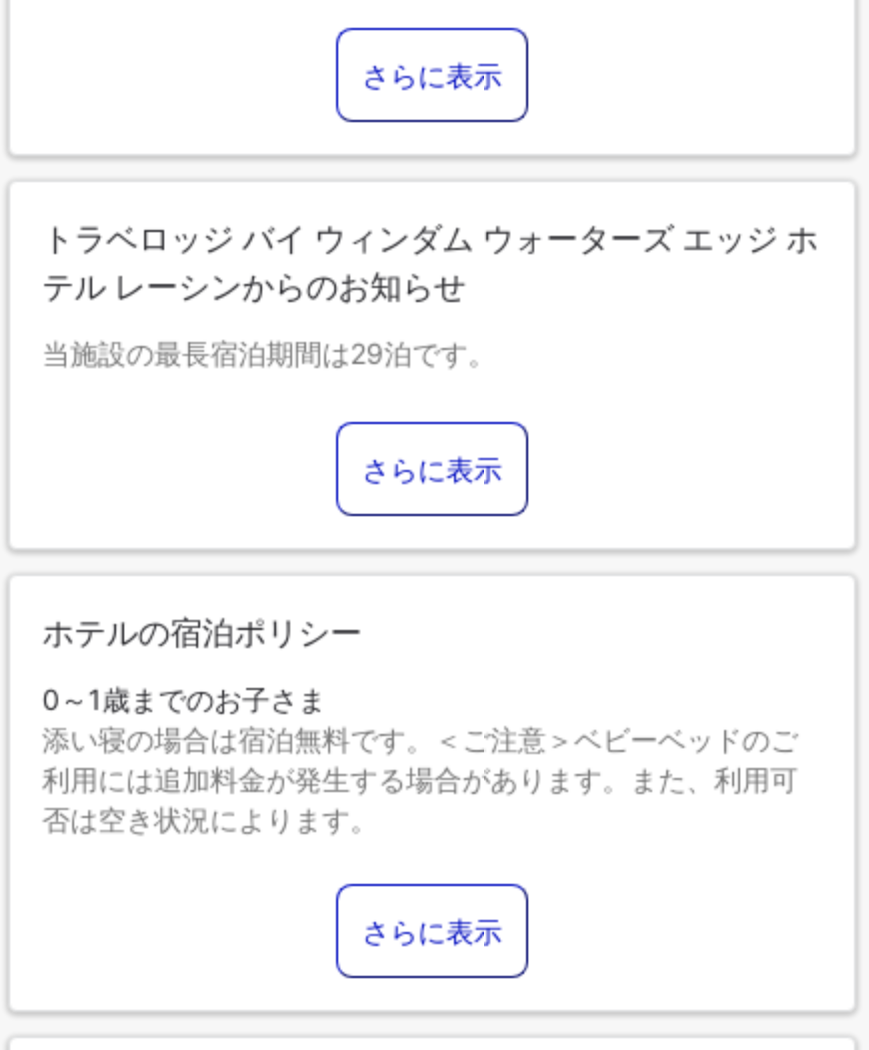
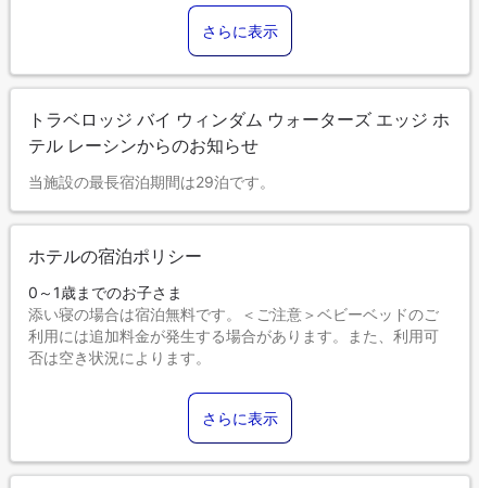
[362,453,502,487] さらに表示 -> none

